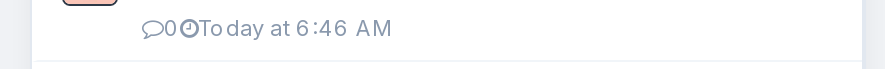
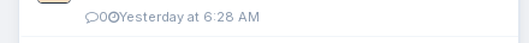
[198,14,392,42] Today at 6:46 AM -> [119,8,260,25] Yesterday at 6:28 AM

